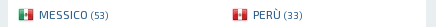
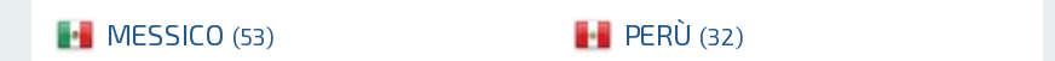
[253,7,302,21] PERÙ (33) -> [624,17,743,51] PERÙ (32)

